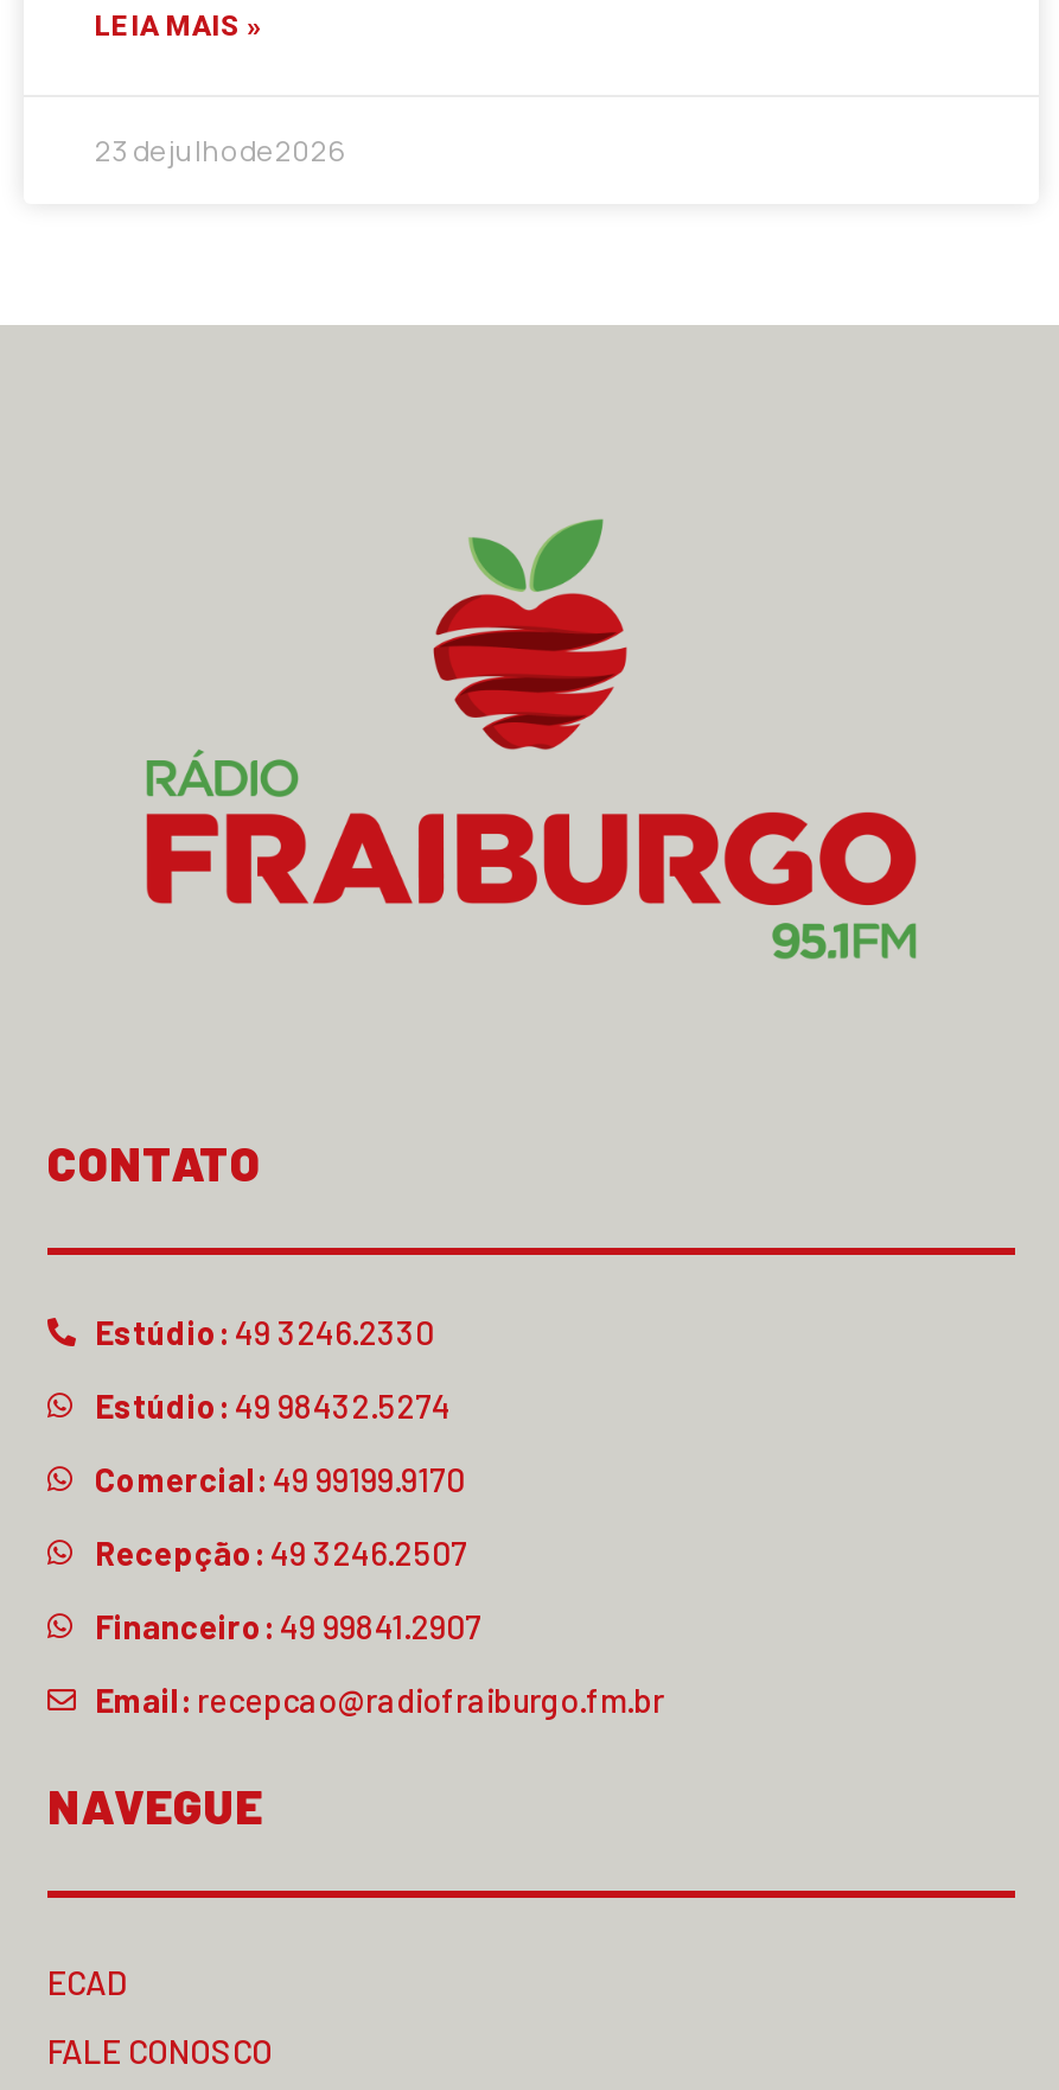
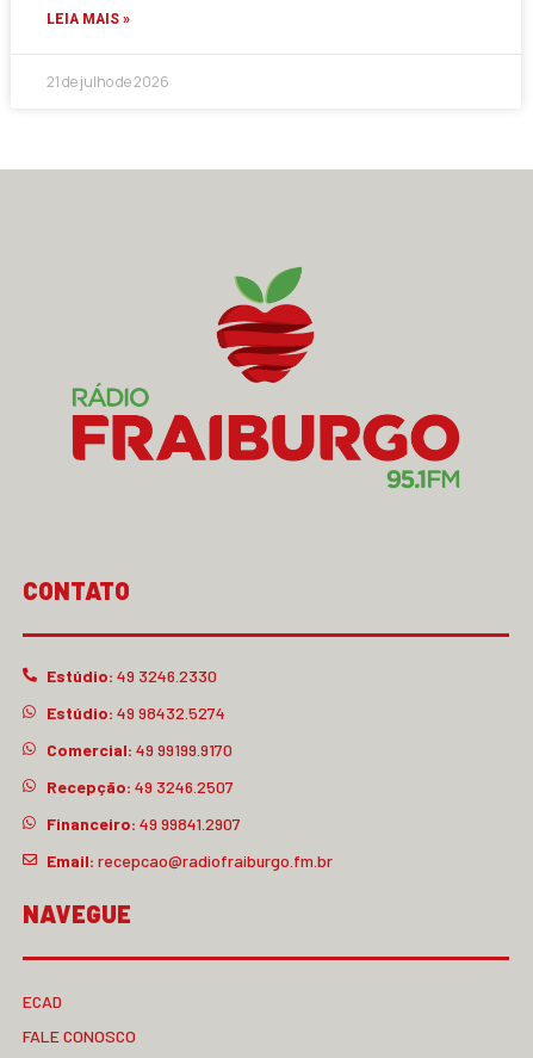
[95,132,346,172] 23 de julho de 2026 -> [47,72,169,92] 21 de julho de 2026

